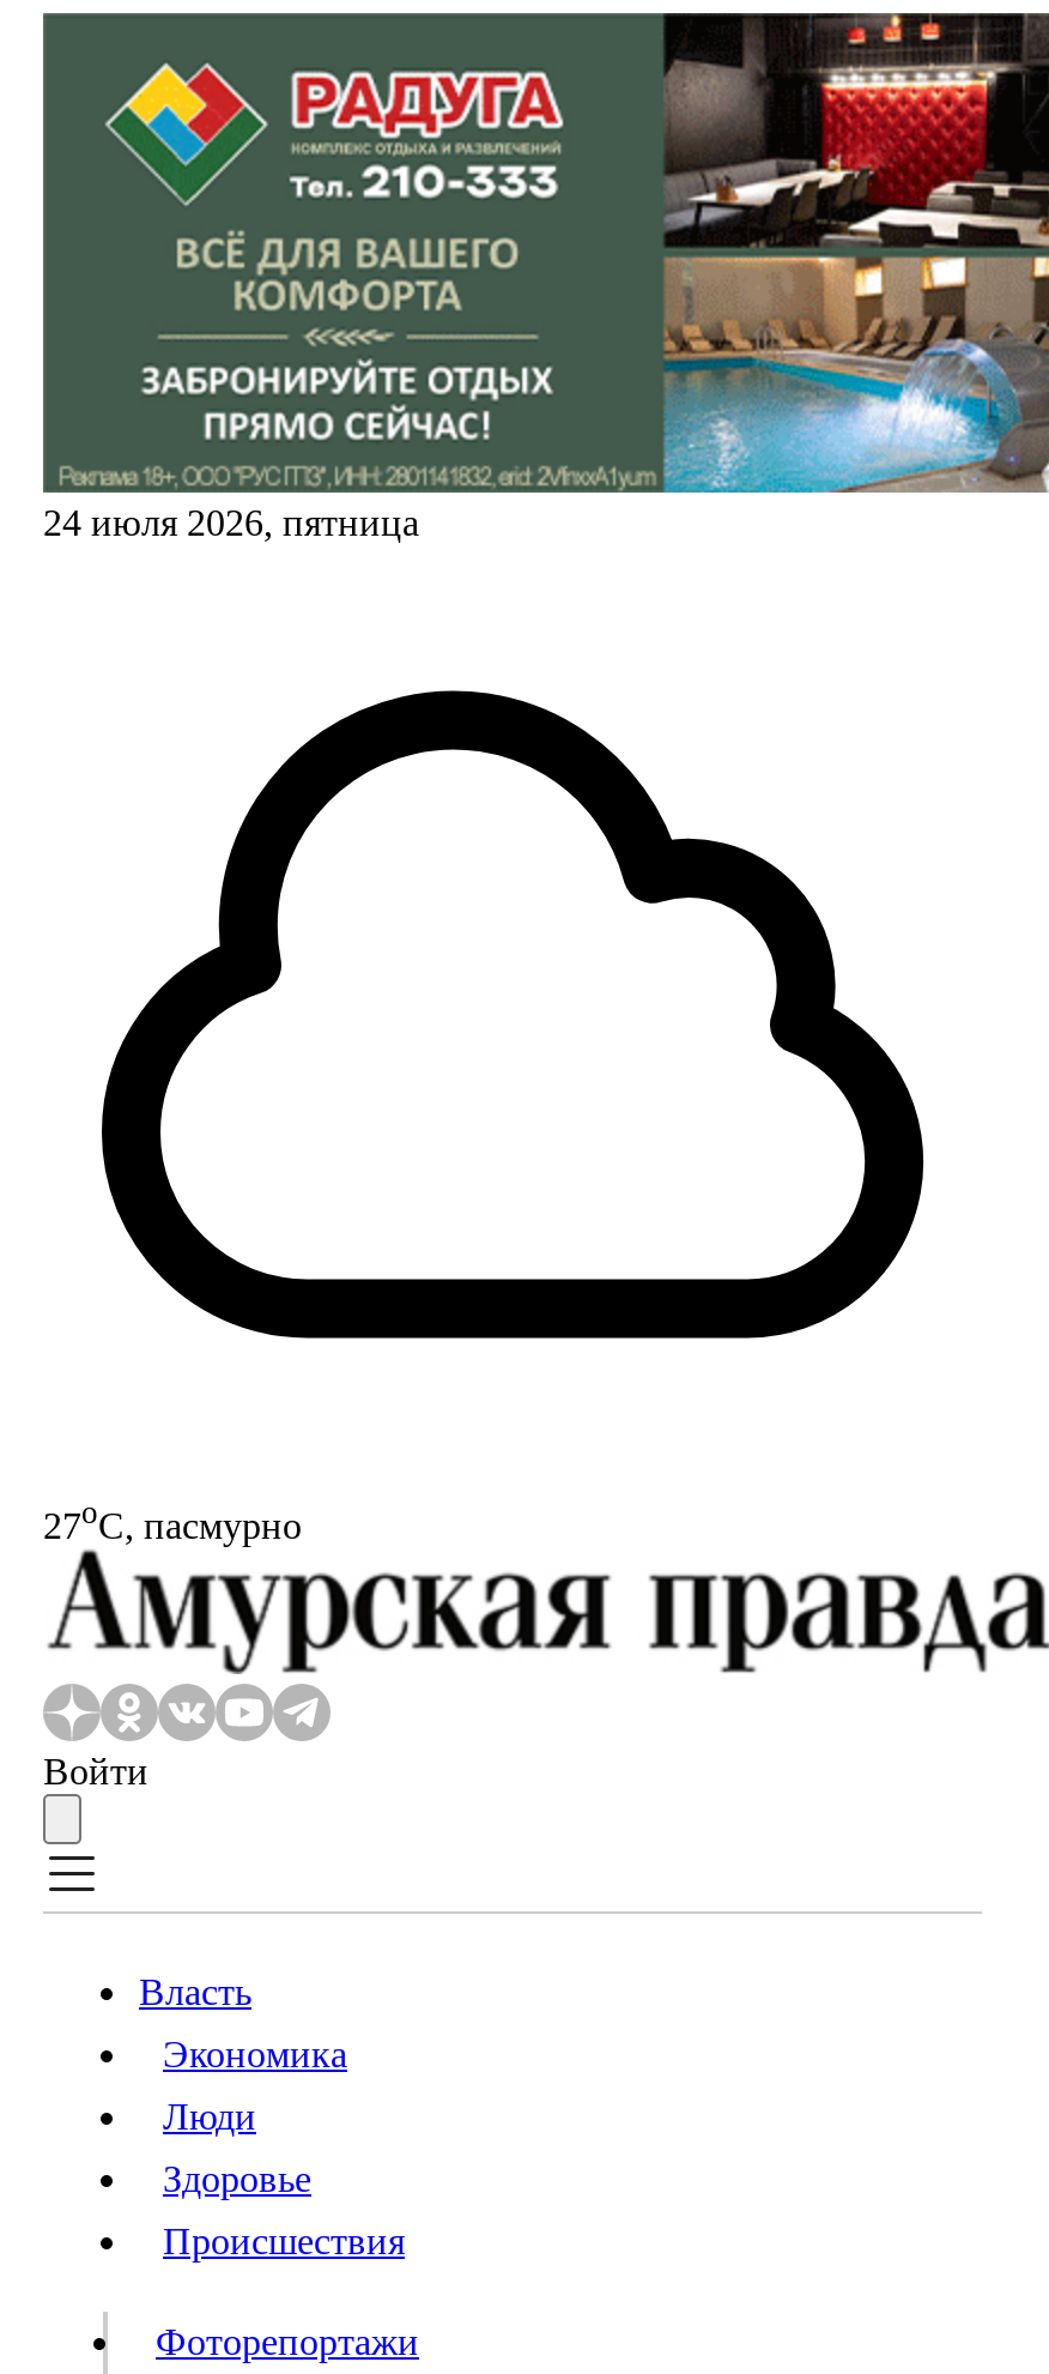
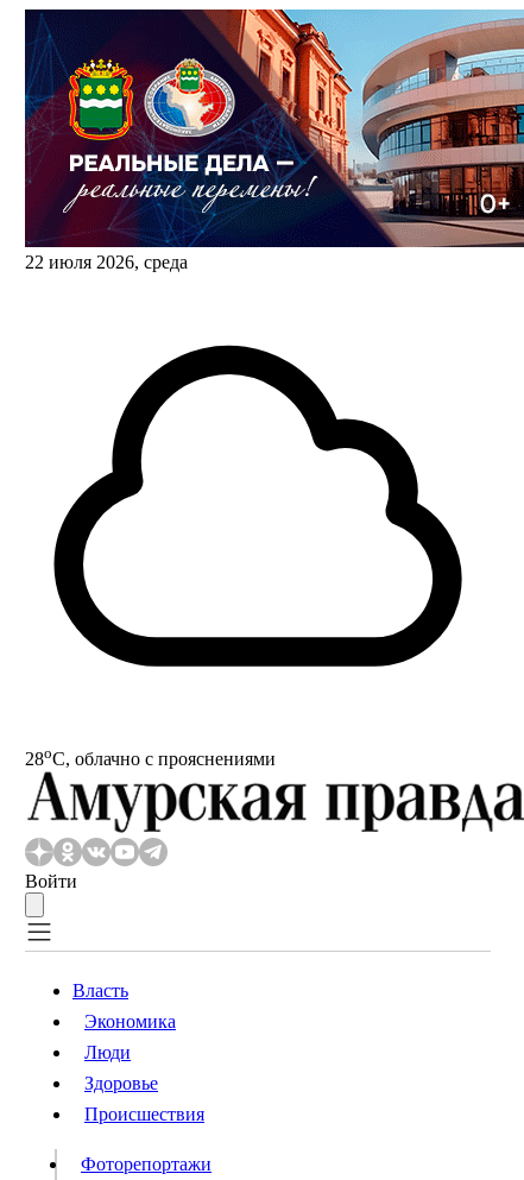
[43,11,1042,543] [image] | 24 июля 2026, пятница -> [25,8,520,272] [image] | 22 июля 2026, среда
[43,1494,302,1545] 27oС, пасмурно -> [25,744,276,769] 28oС, облачно с прояснениями

